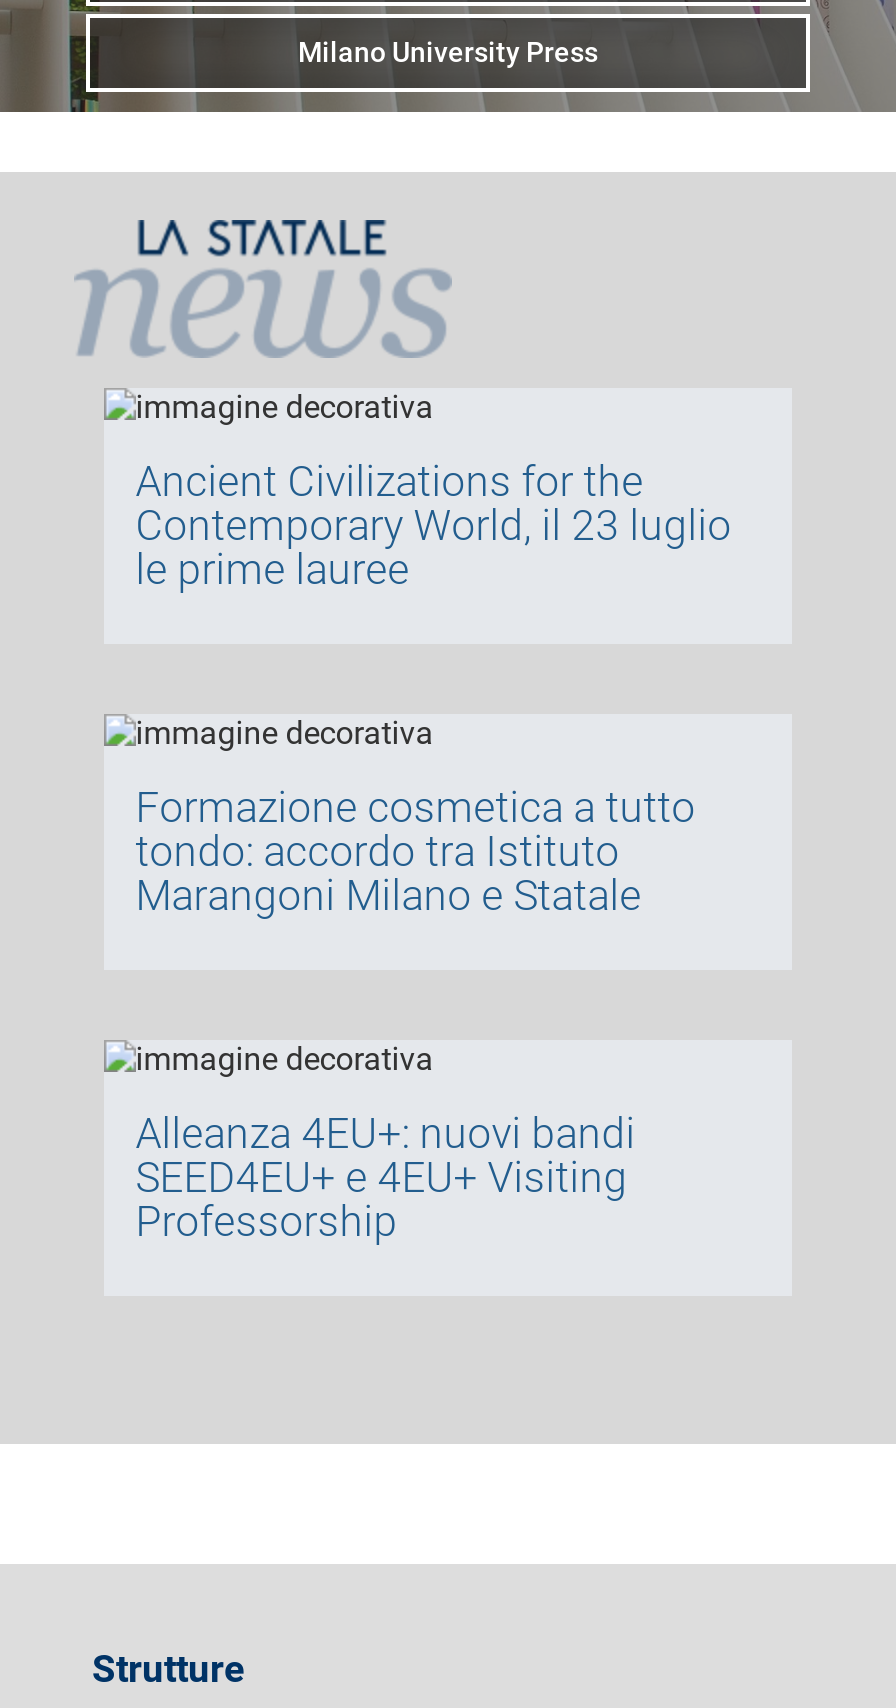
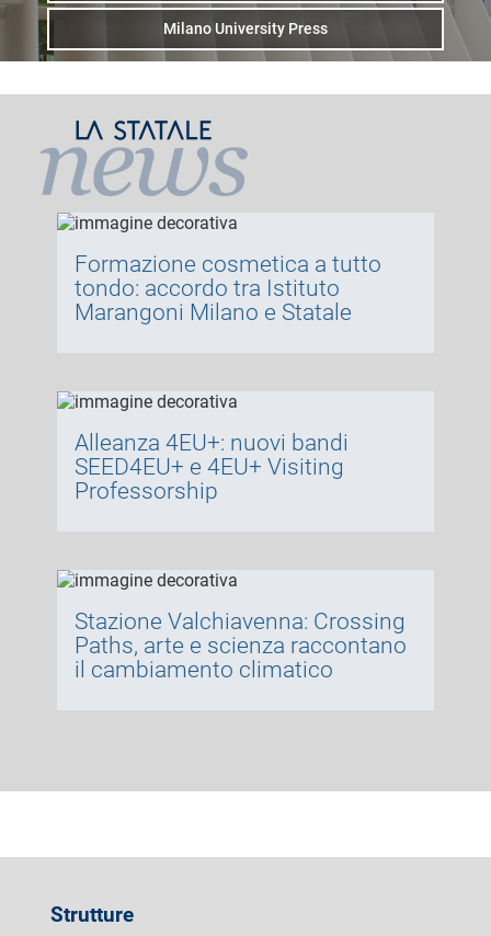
[136,458,732,594] Ancient Civilizations for the | Contemporary World, il 23 luglio | le prime lauree -> none
moved [136,784,696,1246] -> [74,251,381,504]: Formazione cosmetica a tutto | tondo: accordo tra Istituto | Marangoni Milano e Statale | Alleanza 4EU+: nuovi bandi | SEED4EU+ e 4EU+ Visiting | Professorship
none -> [74,608,406,683] Stazione Valchiavenna: Crossing | Paths, arte e scienza raccontano | il cambiamento climatico

